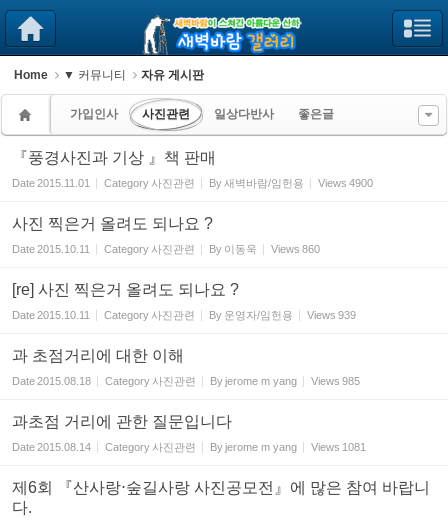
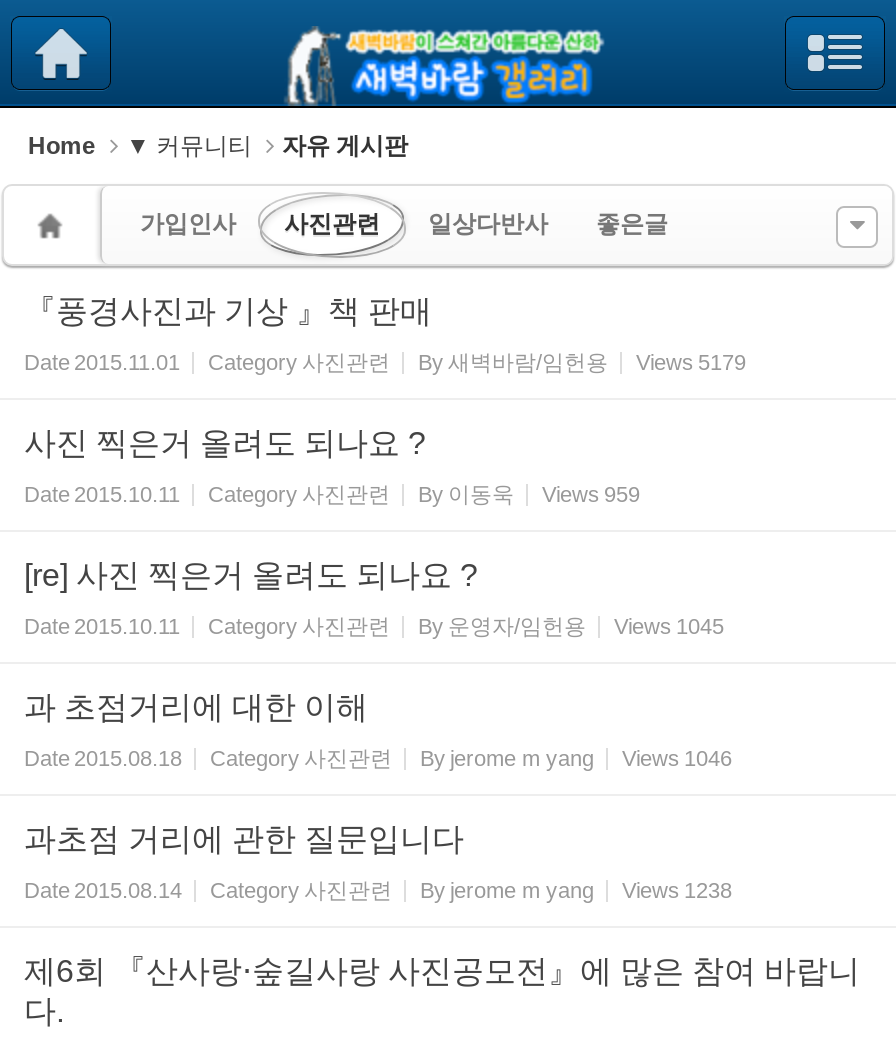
[12,177,373,189] Date 2015.11.01 Category 사진관련 By 새벽바람/임헌용 Views 4900 -> [24,350,746,374] Date 2015.11.01 Category 사진관련 By 새벽바람/임헌용 Views 5179
[12,243,320,255] Date 2015.10.11 Category 사진관련 By 이동욱 Views 860 -> [24,482,640,506] Date 2015.10.11 Category 사진관련 By 이동욱 Views 959
[12,309,356,321] Date 2015.10.11 Category 사진관련 By 운영자/임헌용 Views 939 -> [24,614,724,638] Date 2015.10.11 Category 사진관련 By 운영자/임헌용 Views 1045
[12,375,360,387] Date 2015.08.18 Category 사진관련 By jerome m yang Views 985 -> [24,746,732,770] Date 2015.08.18 Category 사진관련 By jerome m yang Views 1046
[12,441,366,453] Date 2015.08.14 Category 사진관련 By jerome m yang Views 1081 -> [24,878,732,902] Date 2015.08.14 Category 사진관련 By jerome m yang Views 1238

